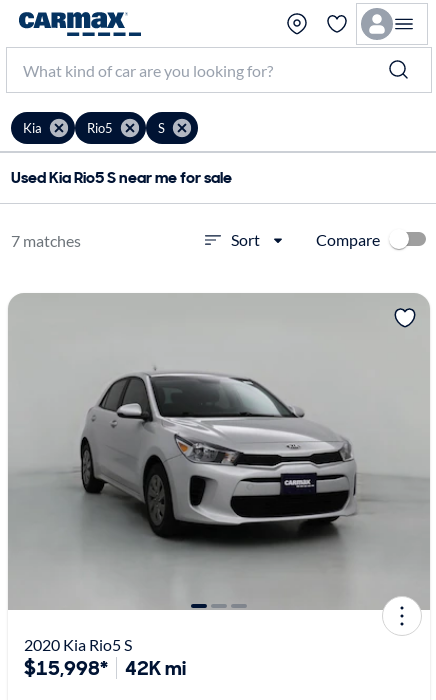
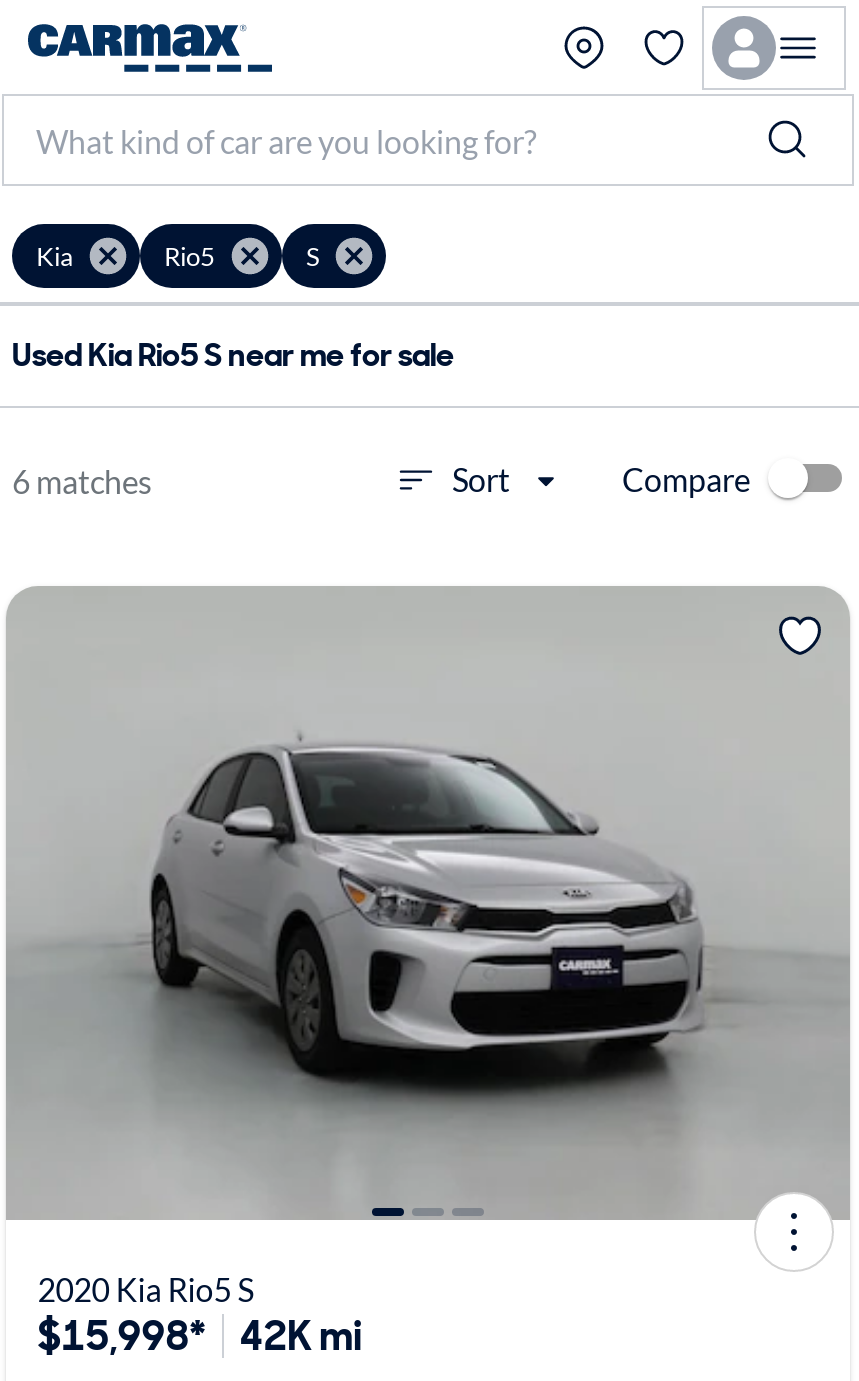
[11,230,81,249] 7 matches -> [12,461,152,499] 6 matches

